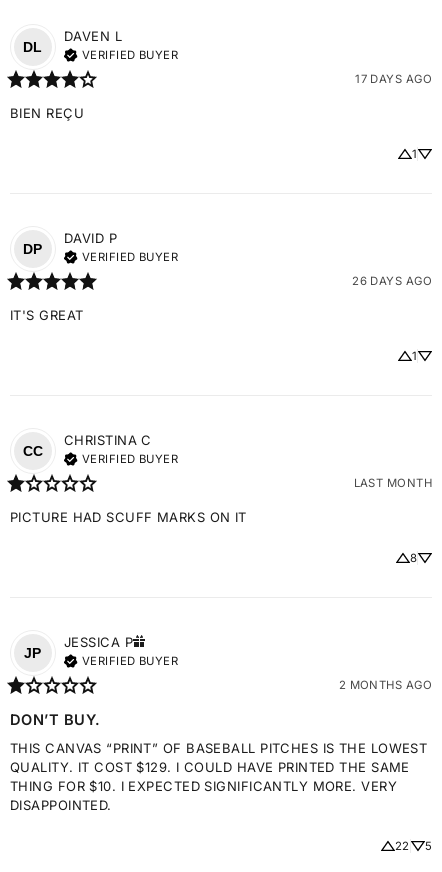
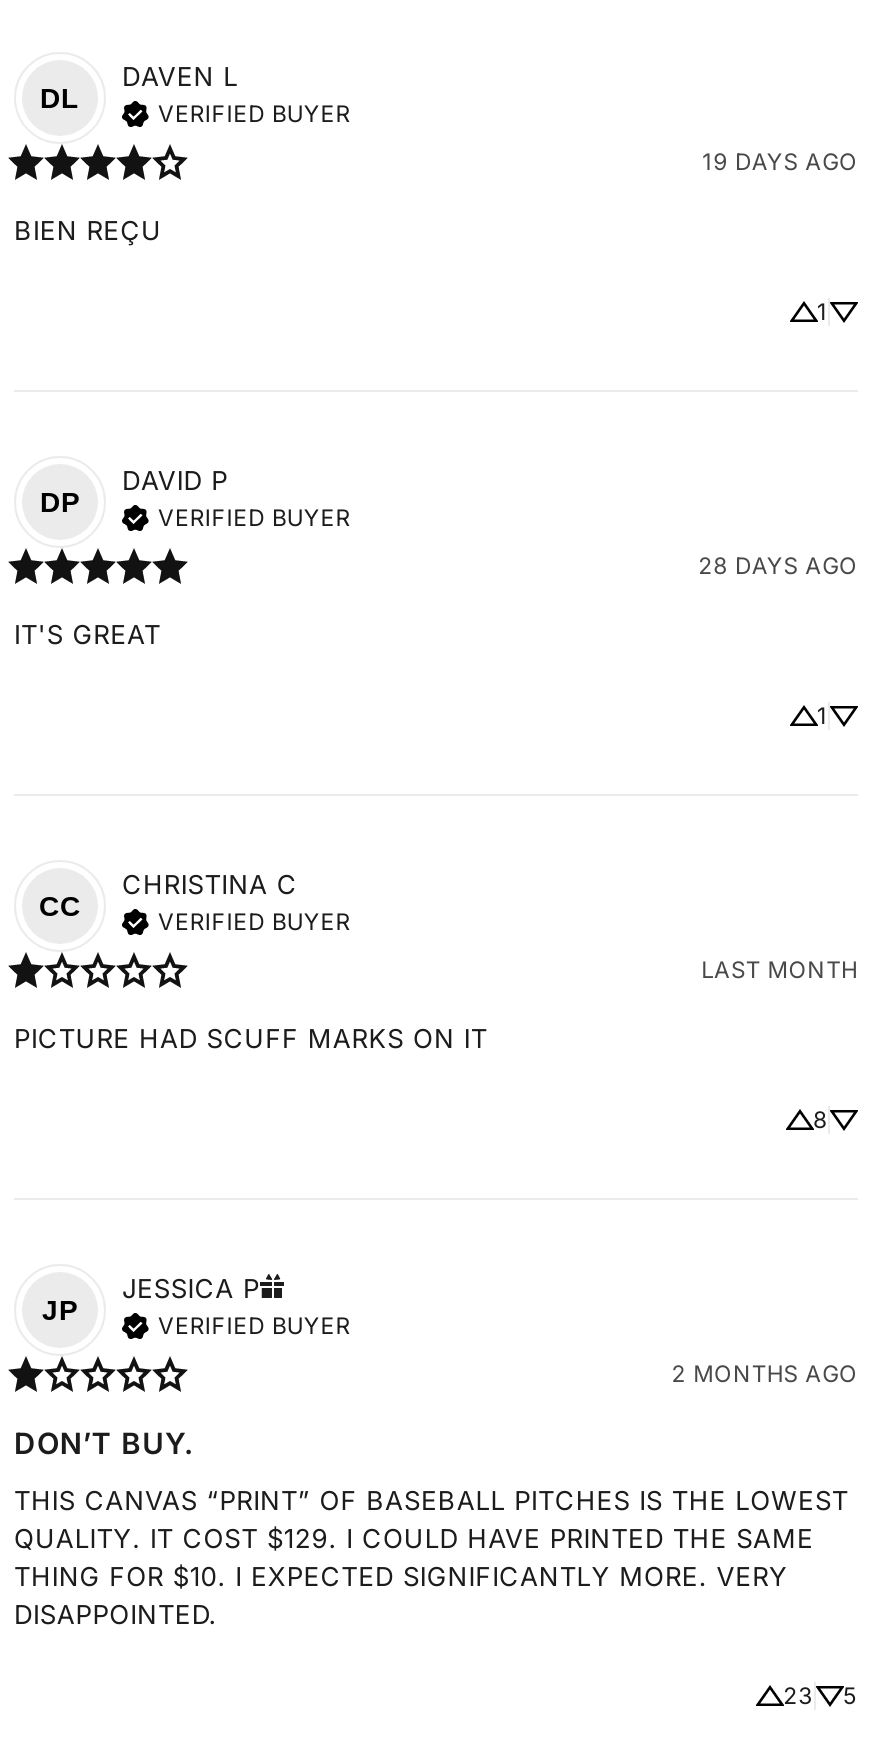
[355,72,432,86] 17 DAYS AGO -> [702,148,858,176] 19 DAYS AGO
[352,274,432,288] 26 DAYS AGO -> [698,552,858,580] 28 DAYS AGO
[395,839,432,853] 22 5 -> [783,1683,858,1711] 23 5

